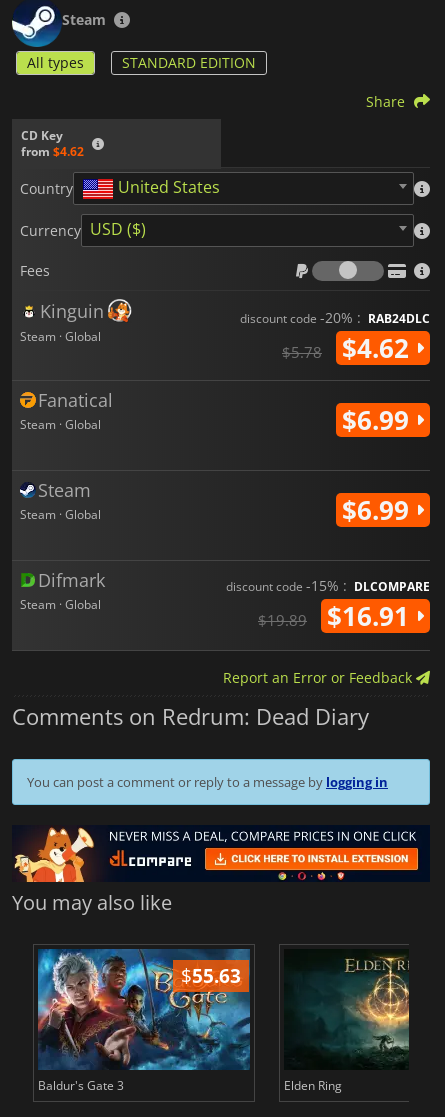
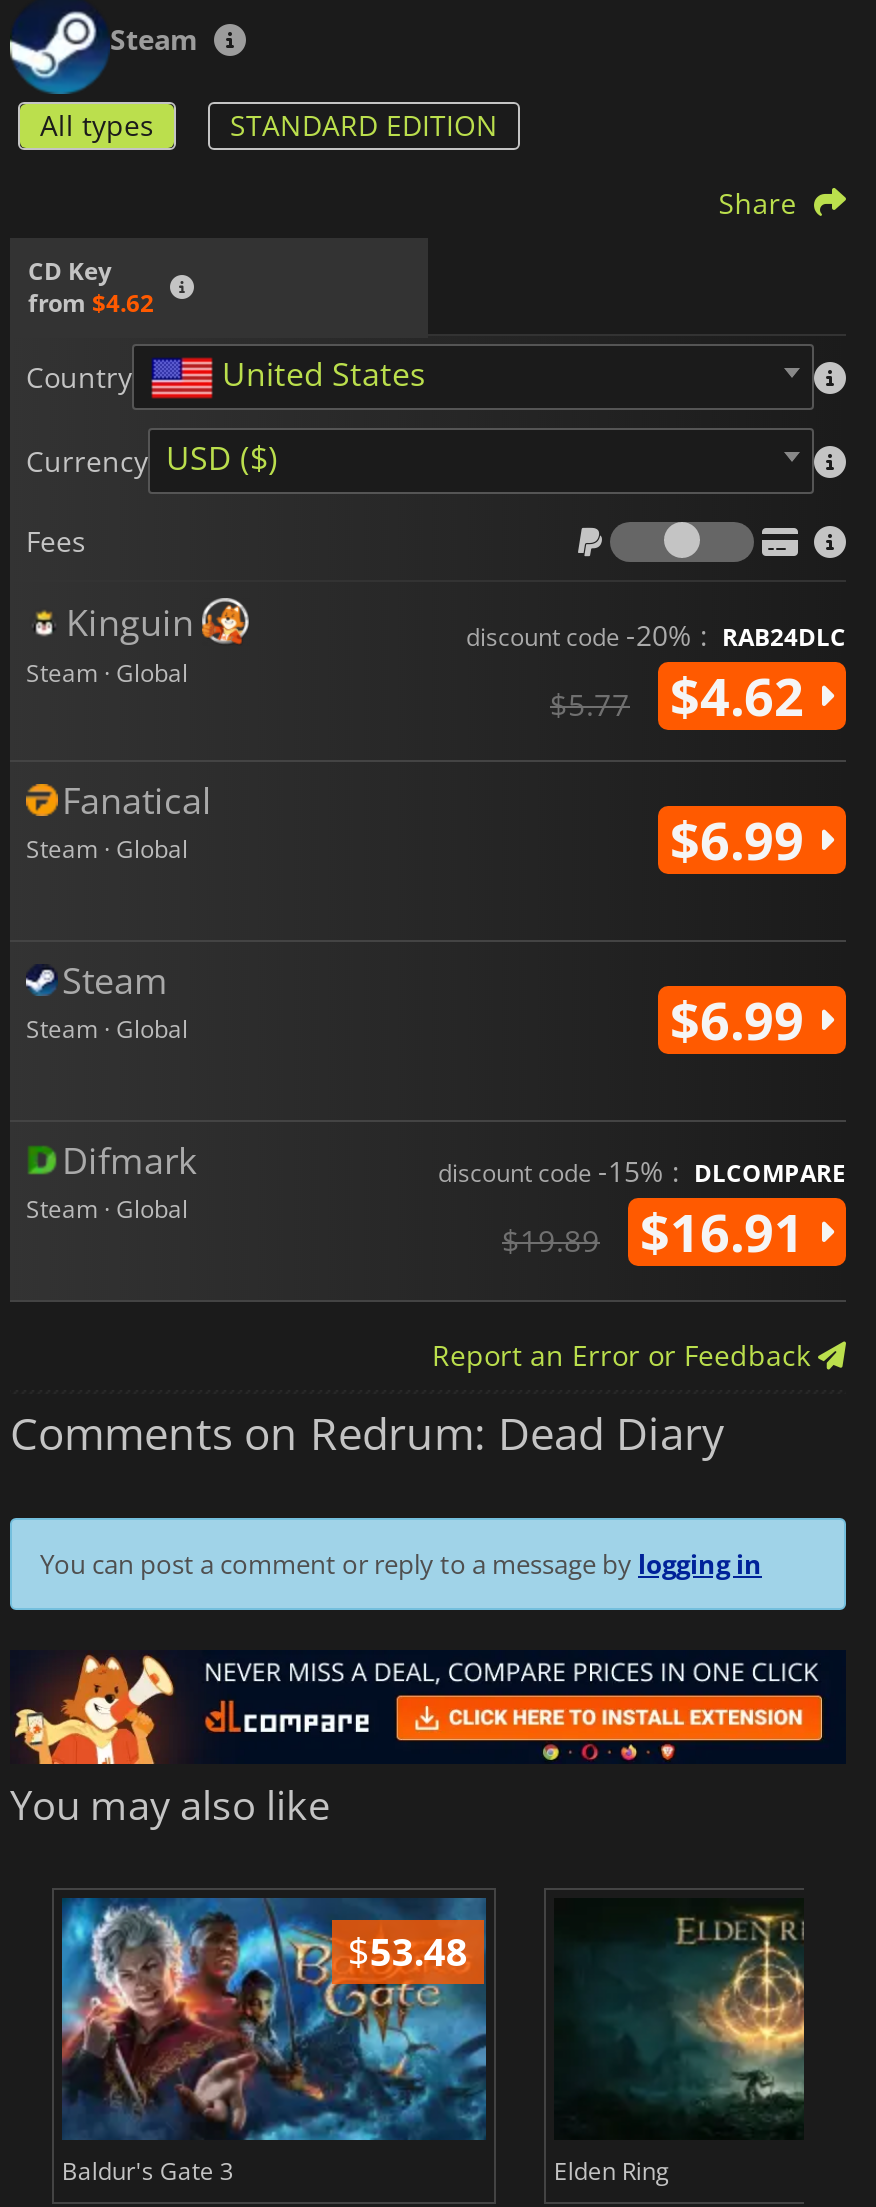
[282,330,416,366] $5.78 $4.62 -> [550,659,818,731] $5.77 $4.62
[181,962,241,989] $55.63 -> [348,1924,468,1978] $53.48

